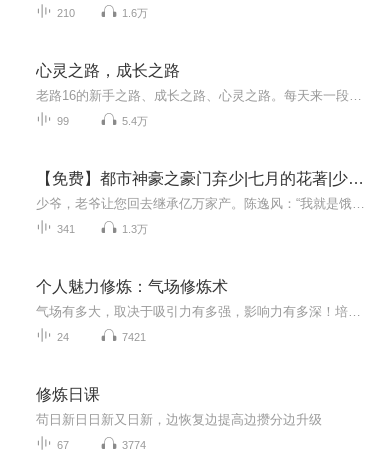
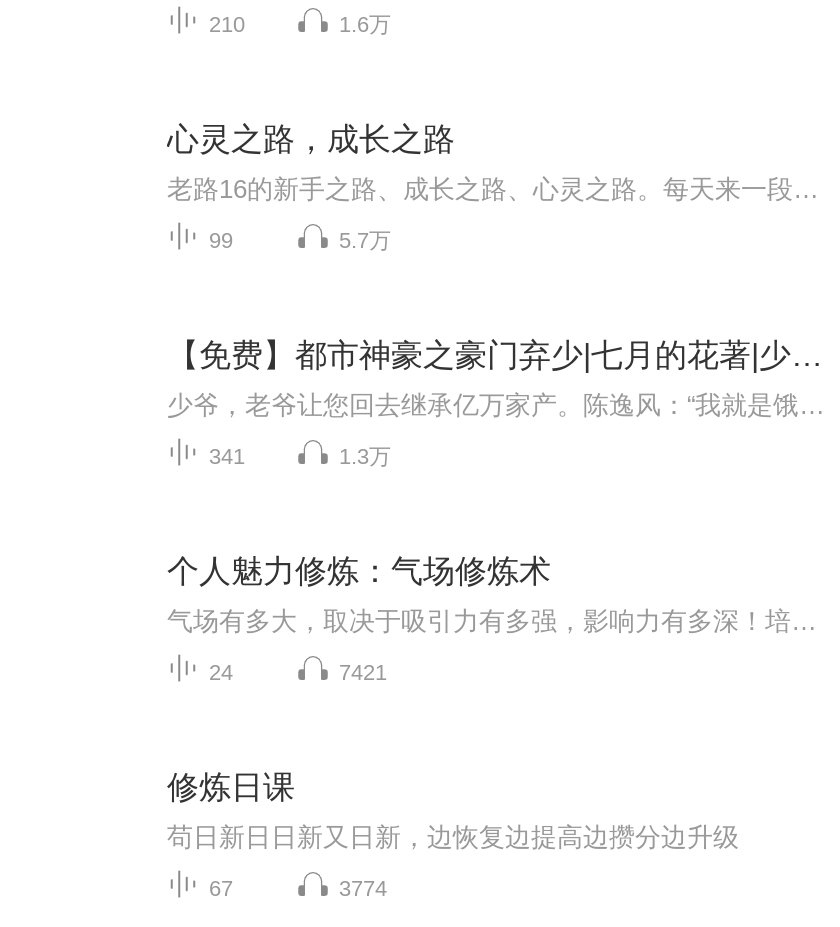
[122,115,148,127] 5.4万 -> [339,228,391,252] 5.7万

